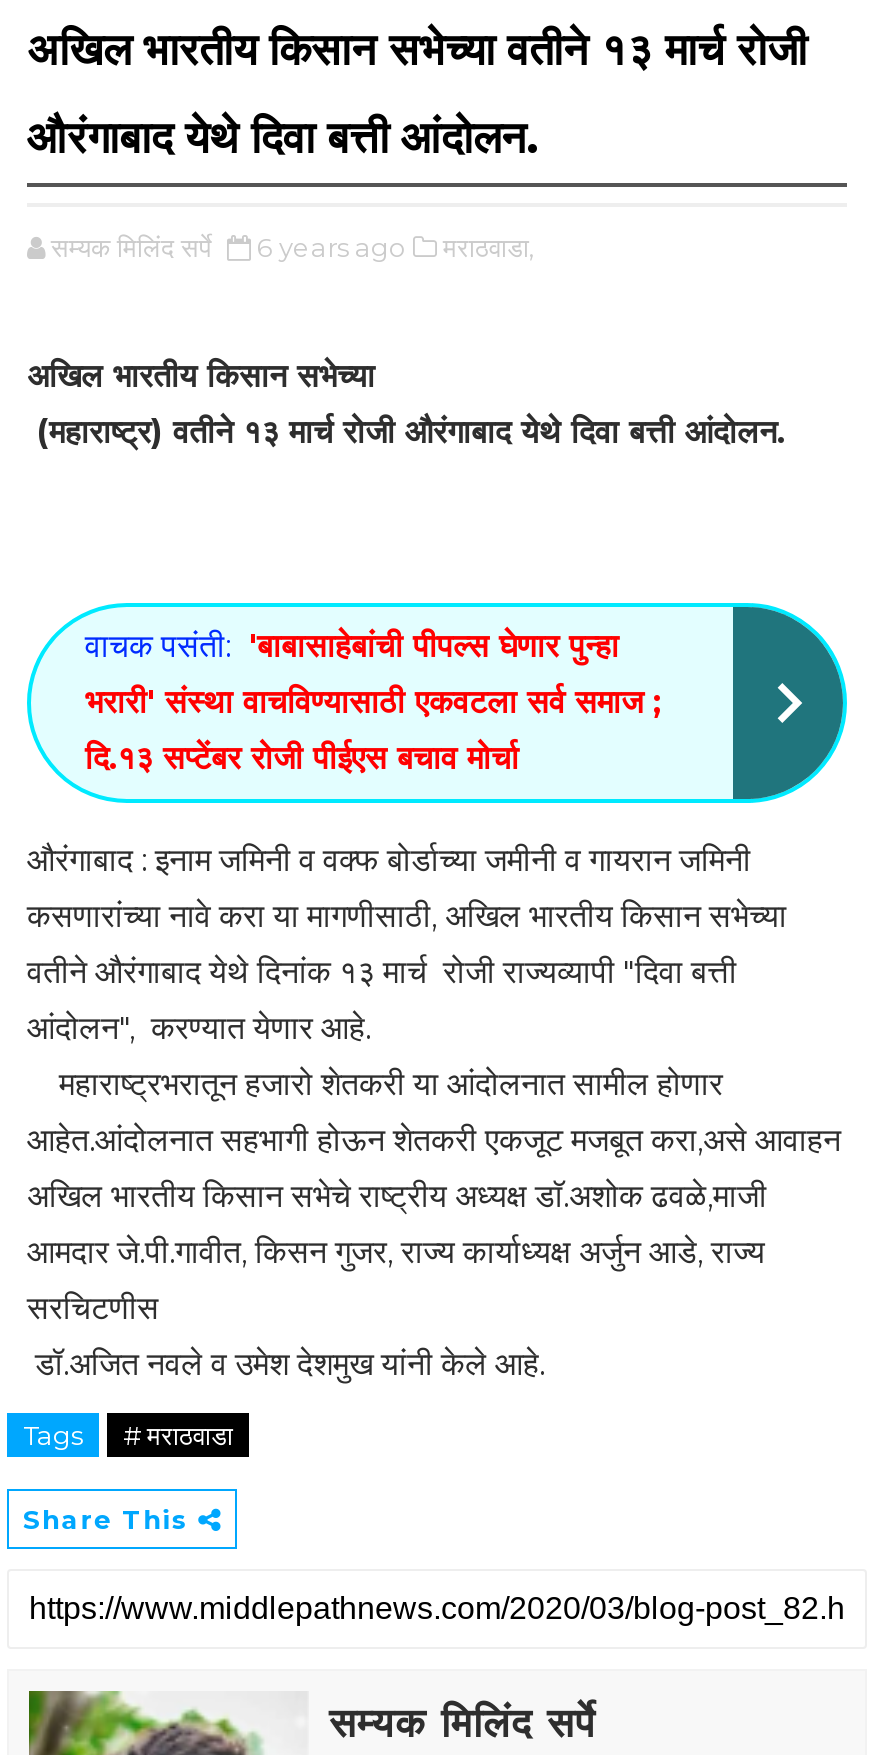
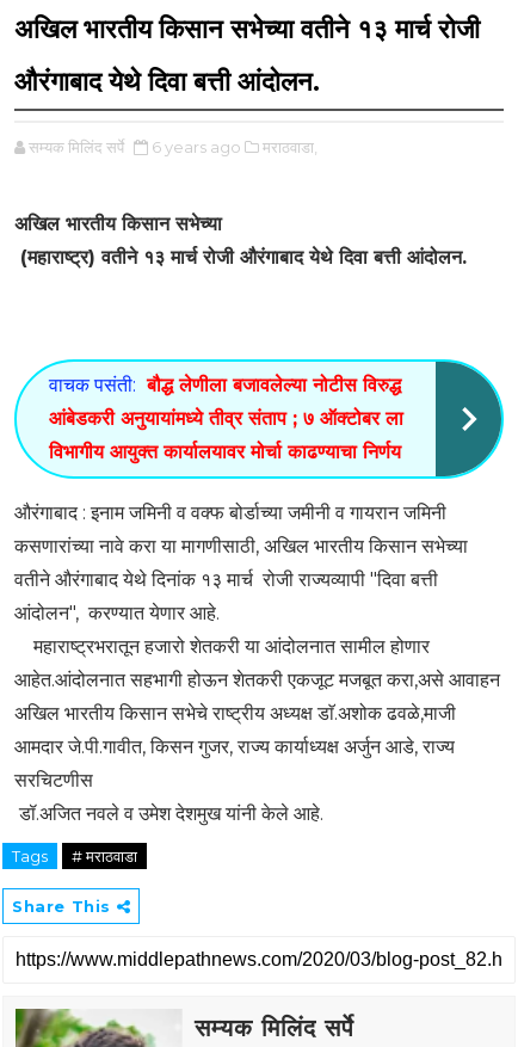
[85,627,619,665] वाचक पसंती: 'बाबासाहेबांची पीपल्स घेणार पुन्हा -> [49,374,401,397] वाचक पसंती: बौद्ध लेणीला बजावलेल्या नोटीस विरुद्ध
[85,683,661,721] भरारी' संस्था वाचविण्यासाठी एकवटला सर्व समाज ; -> [49,407,403,430] आंबेडकरी अनुयायांमध्ये तीव्र संताप ; ७ ऑक्टोबर ला
[85,739,519,777] दि.१३ सप्टेंबर रोजी पीईएस बचाव मोर्चा -> [49,441,401,463] विभागीय आयुक्त कार्यालयावर मोर्चा काढण्याचा निर्णय

